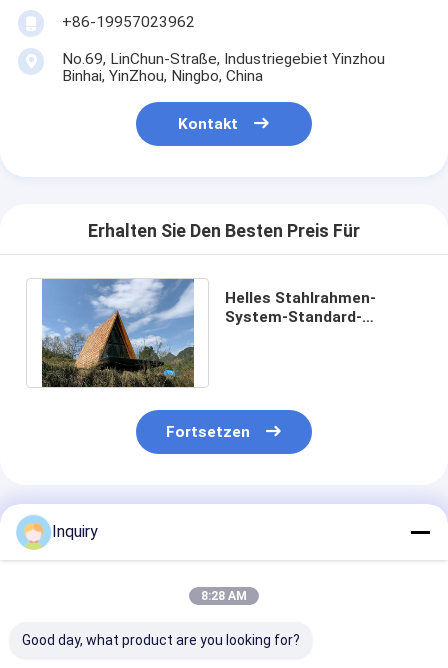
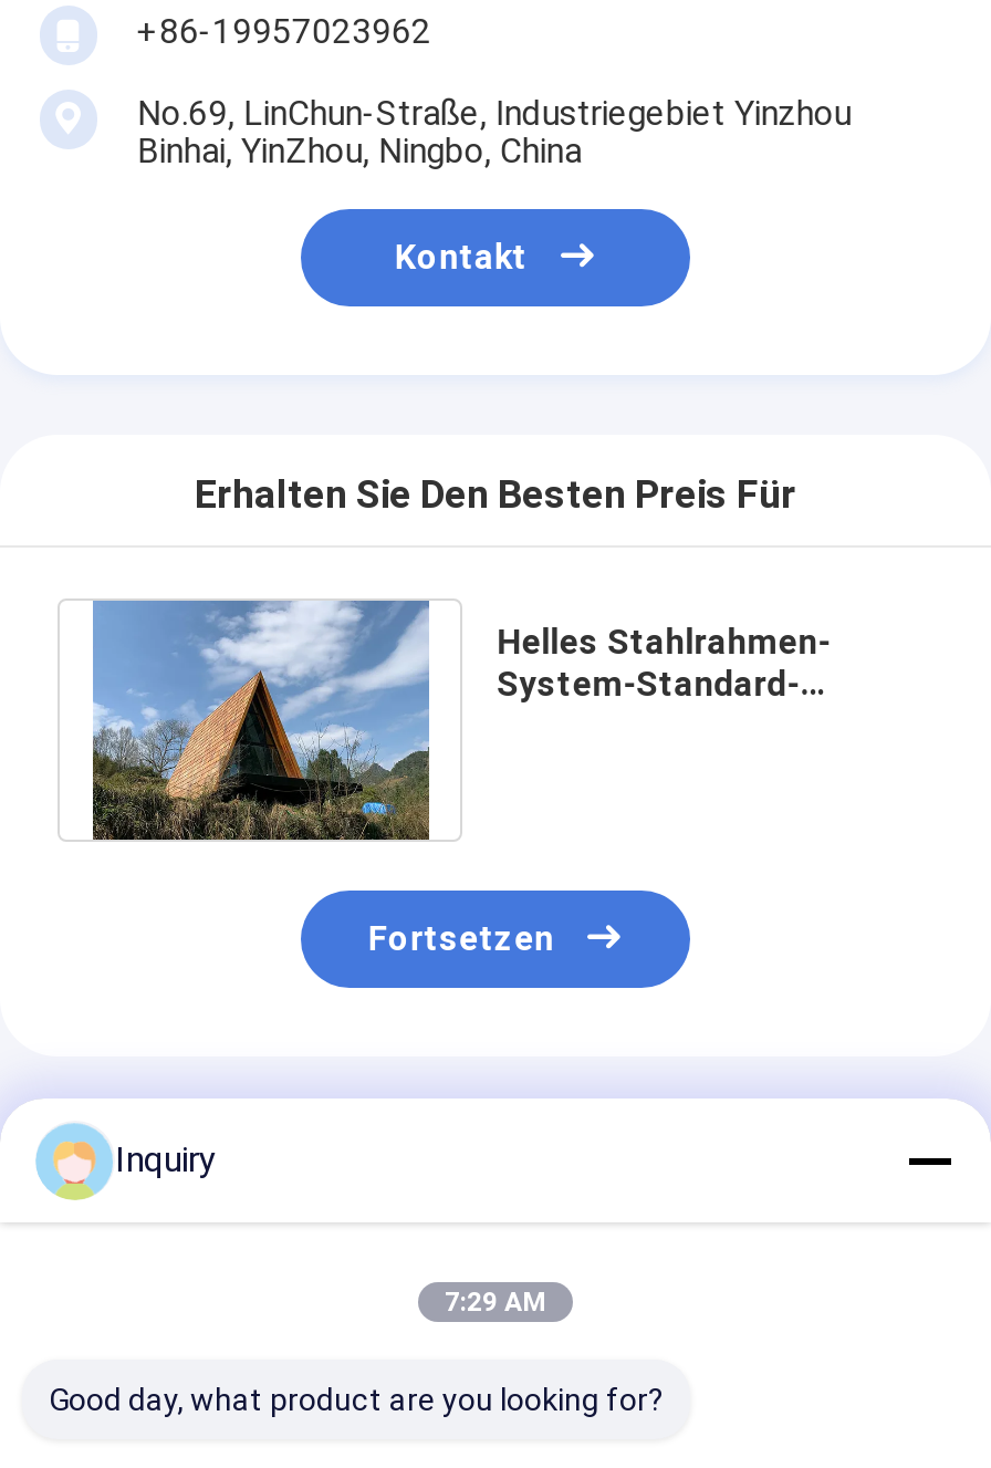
[201,589,247,603] 8:28 AM -> [445,1287,546,1318] 7:29 AM

